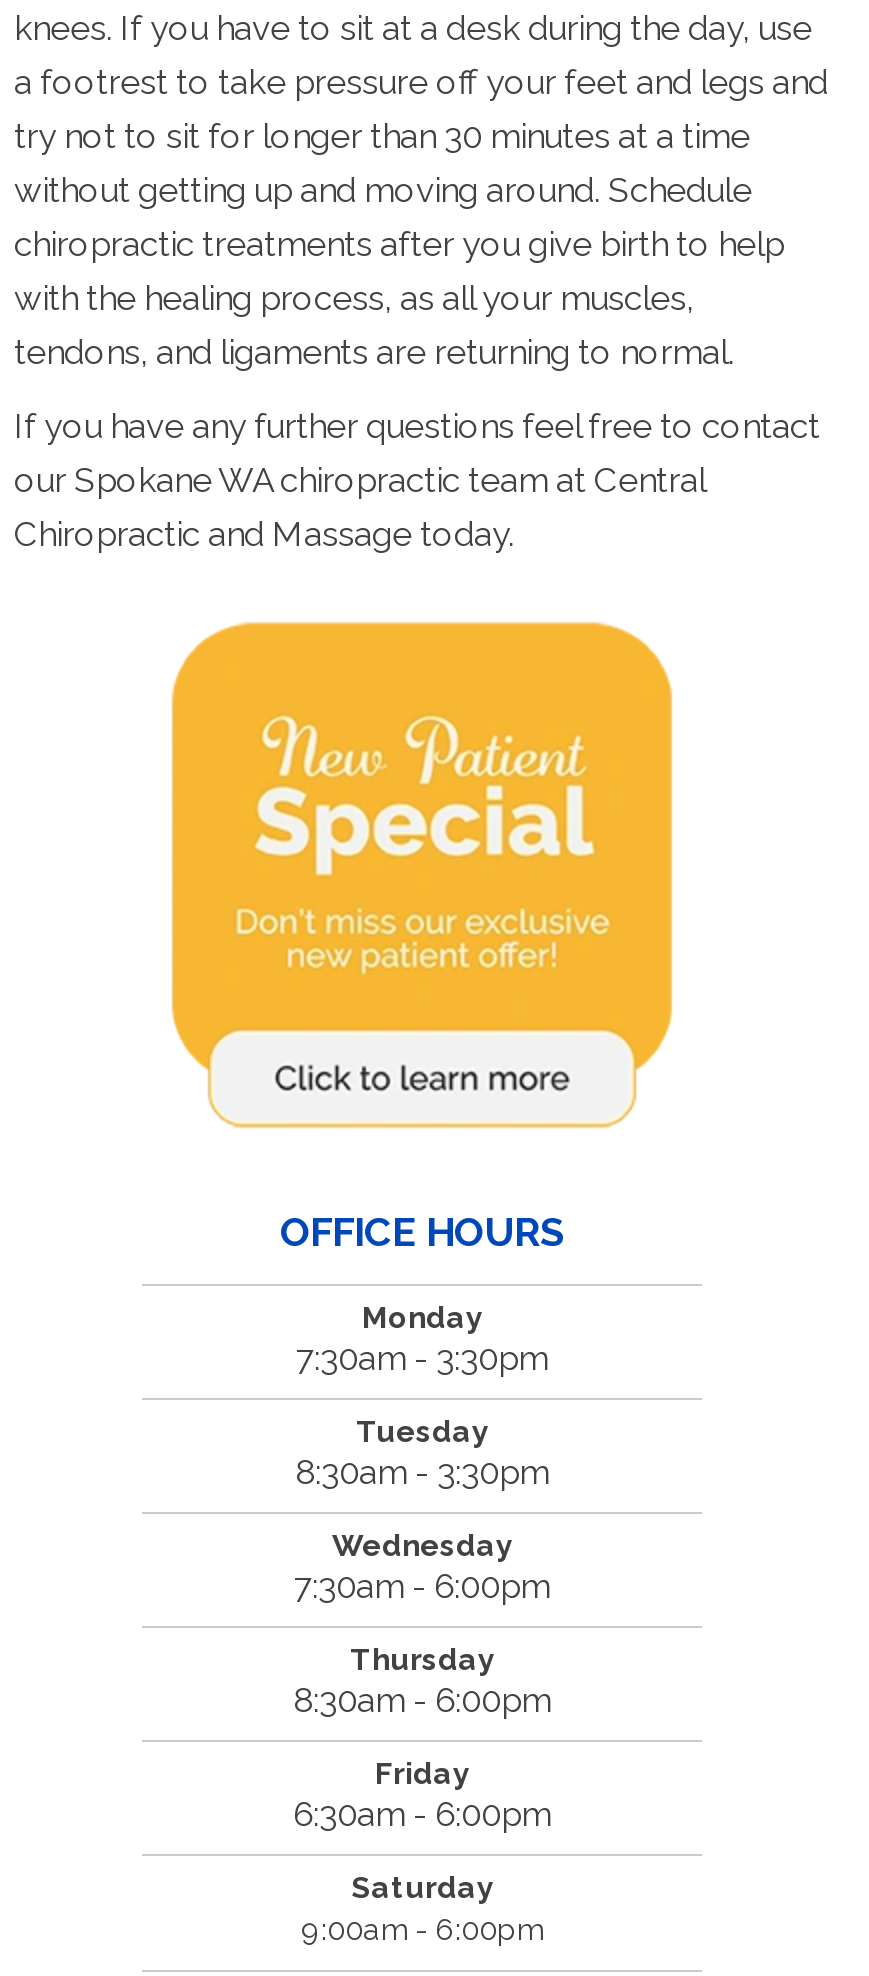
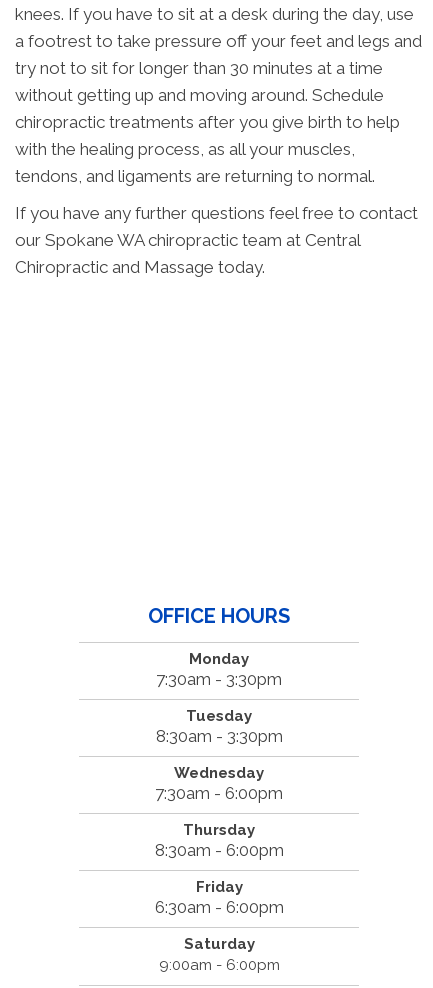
[170,620,674,1130] [image] -> none

